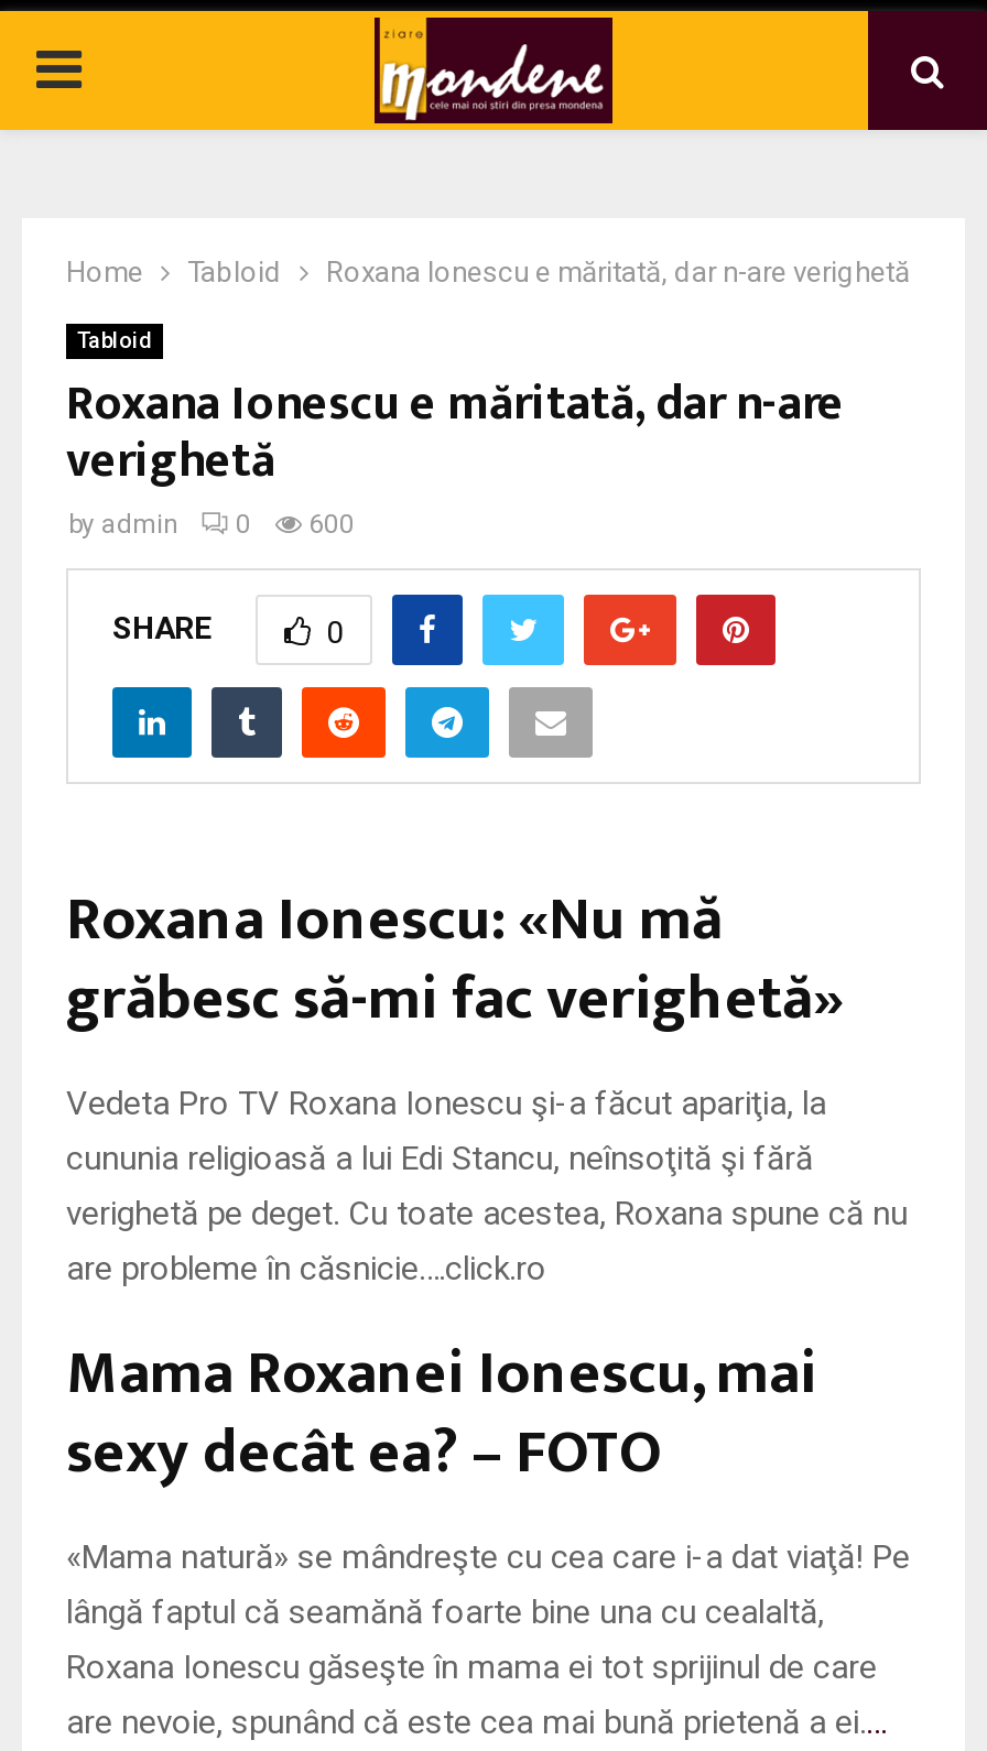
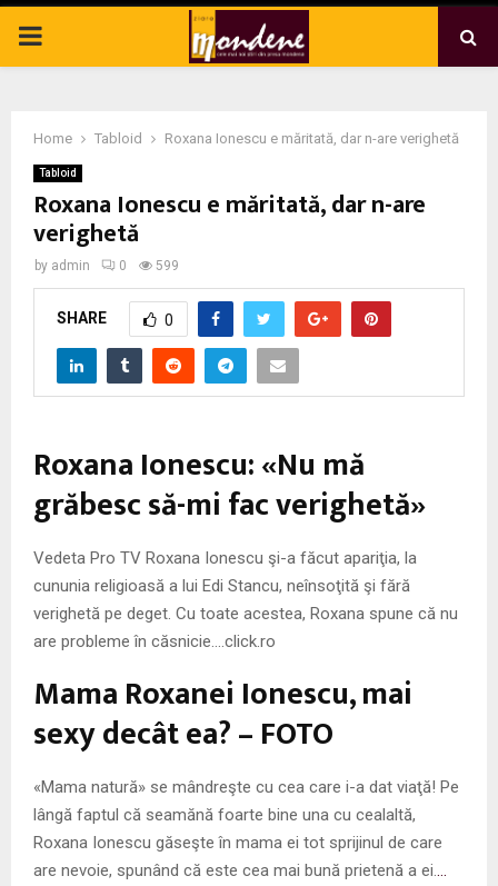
[308,509,355,540] 600 -> [156,258,179,273] 599

